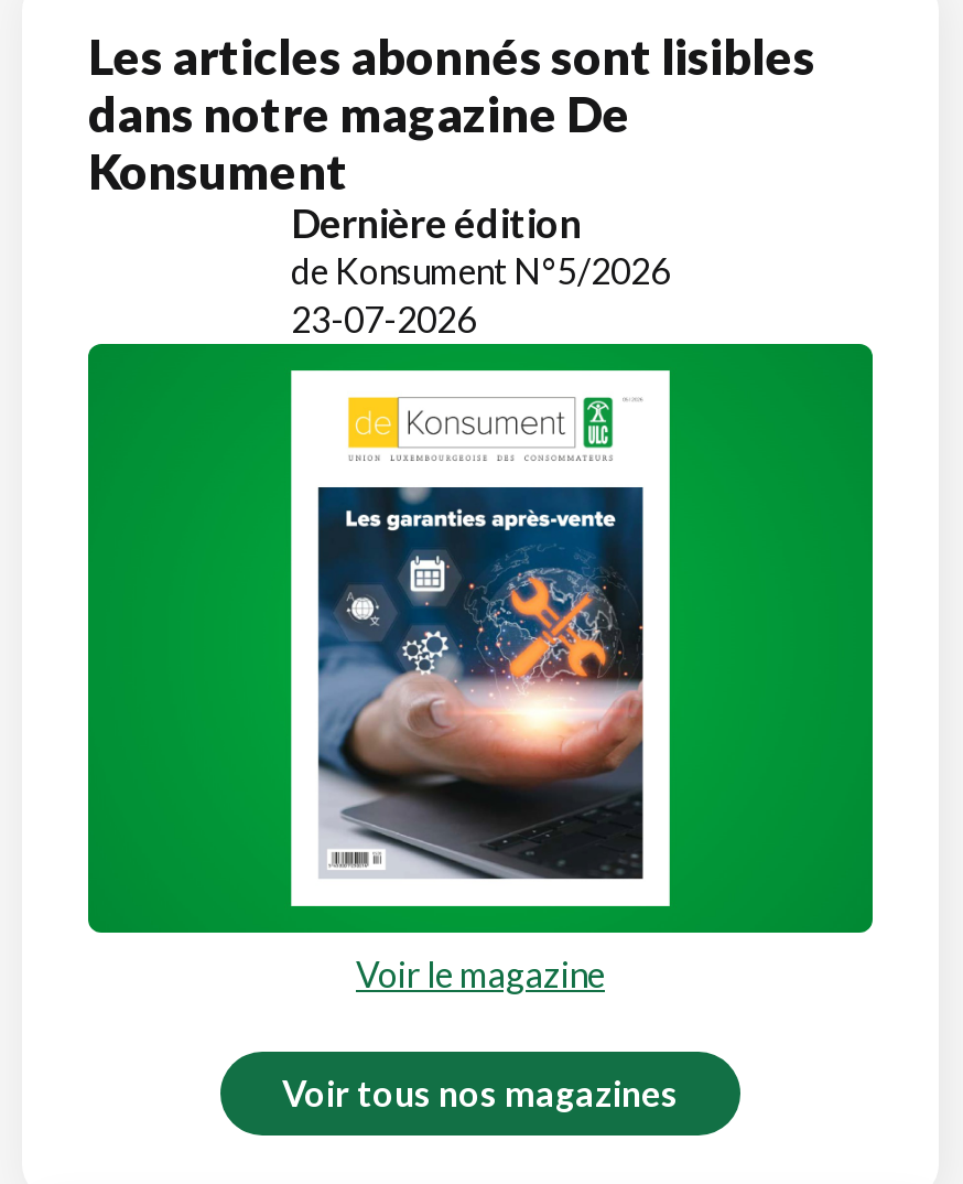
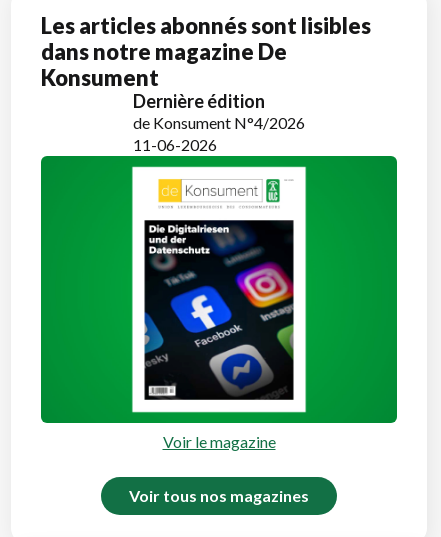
[291,249,670,291] de Konsument N°5/2026 -> [133,113,305,132] de Konsument N°4/2026
[291,298,476,340] 23-07-2026 -> [133,135,217,154] 11-06-2026
[315,487,646,882] [image] -> [143,220,295,401] [image]

